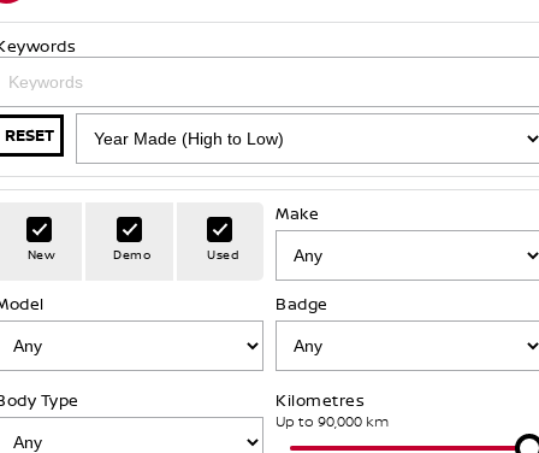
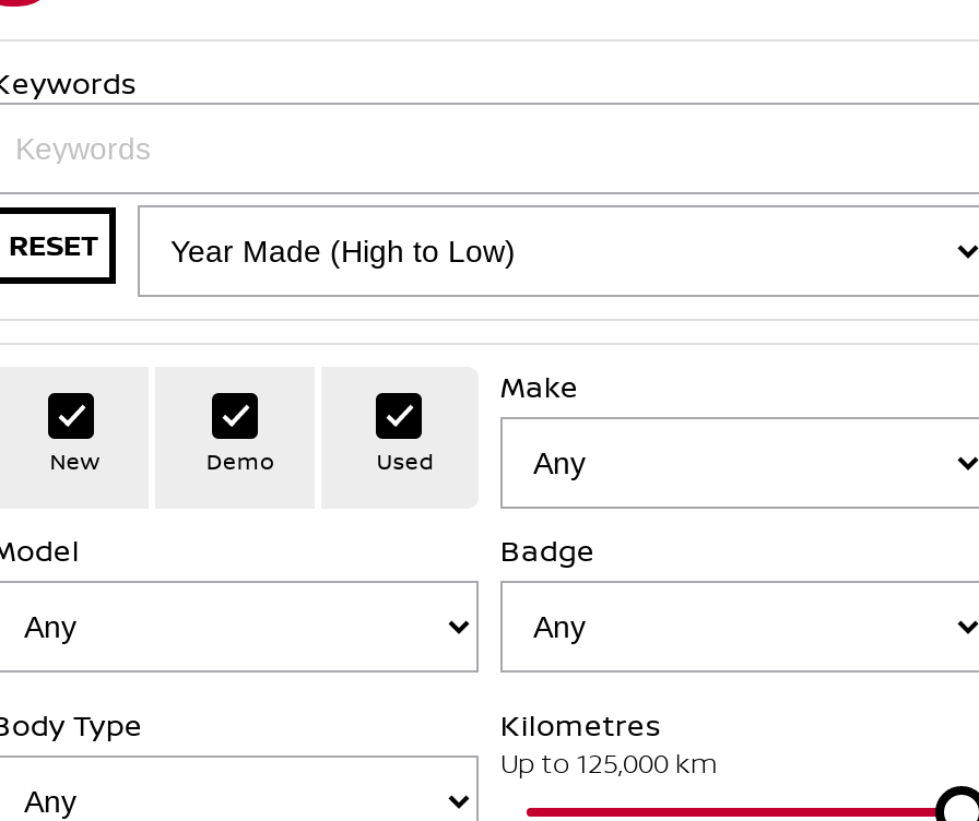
[276,411,389,431] Up to 90,000 km -> [500,745,717,782] Up to 125,000 km

